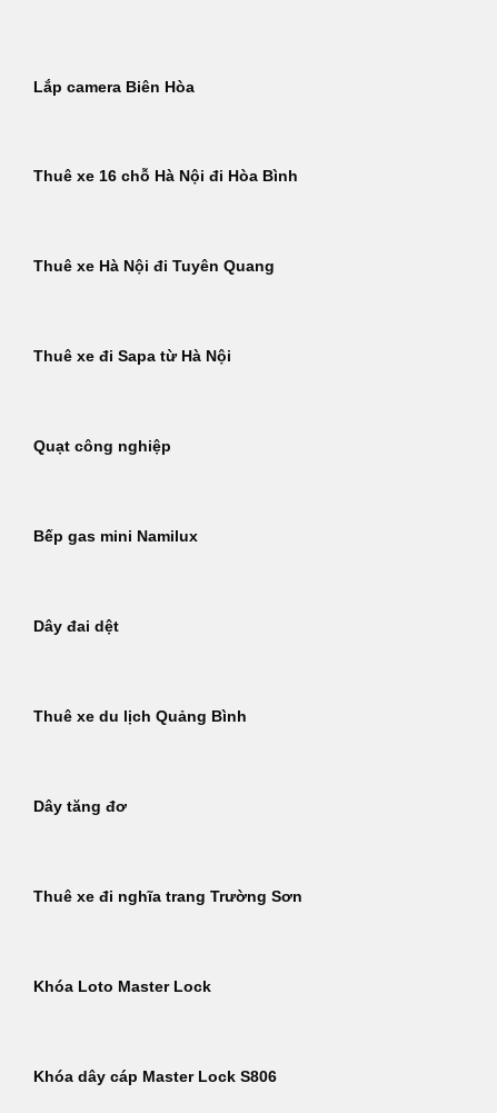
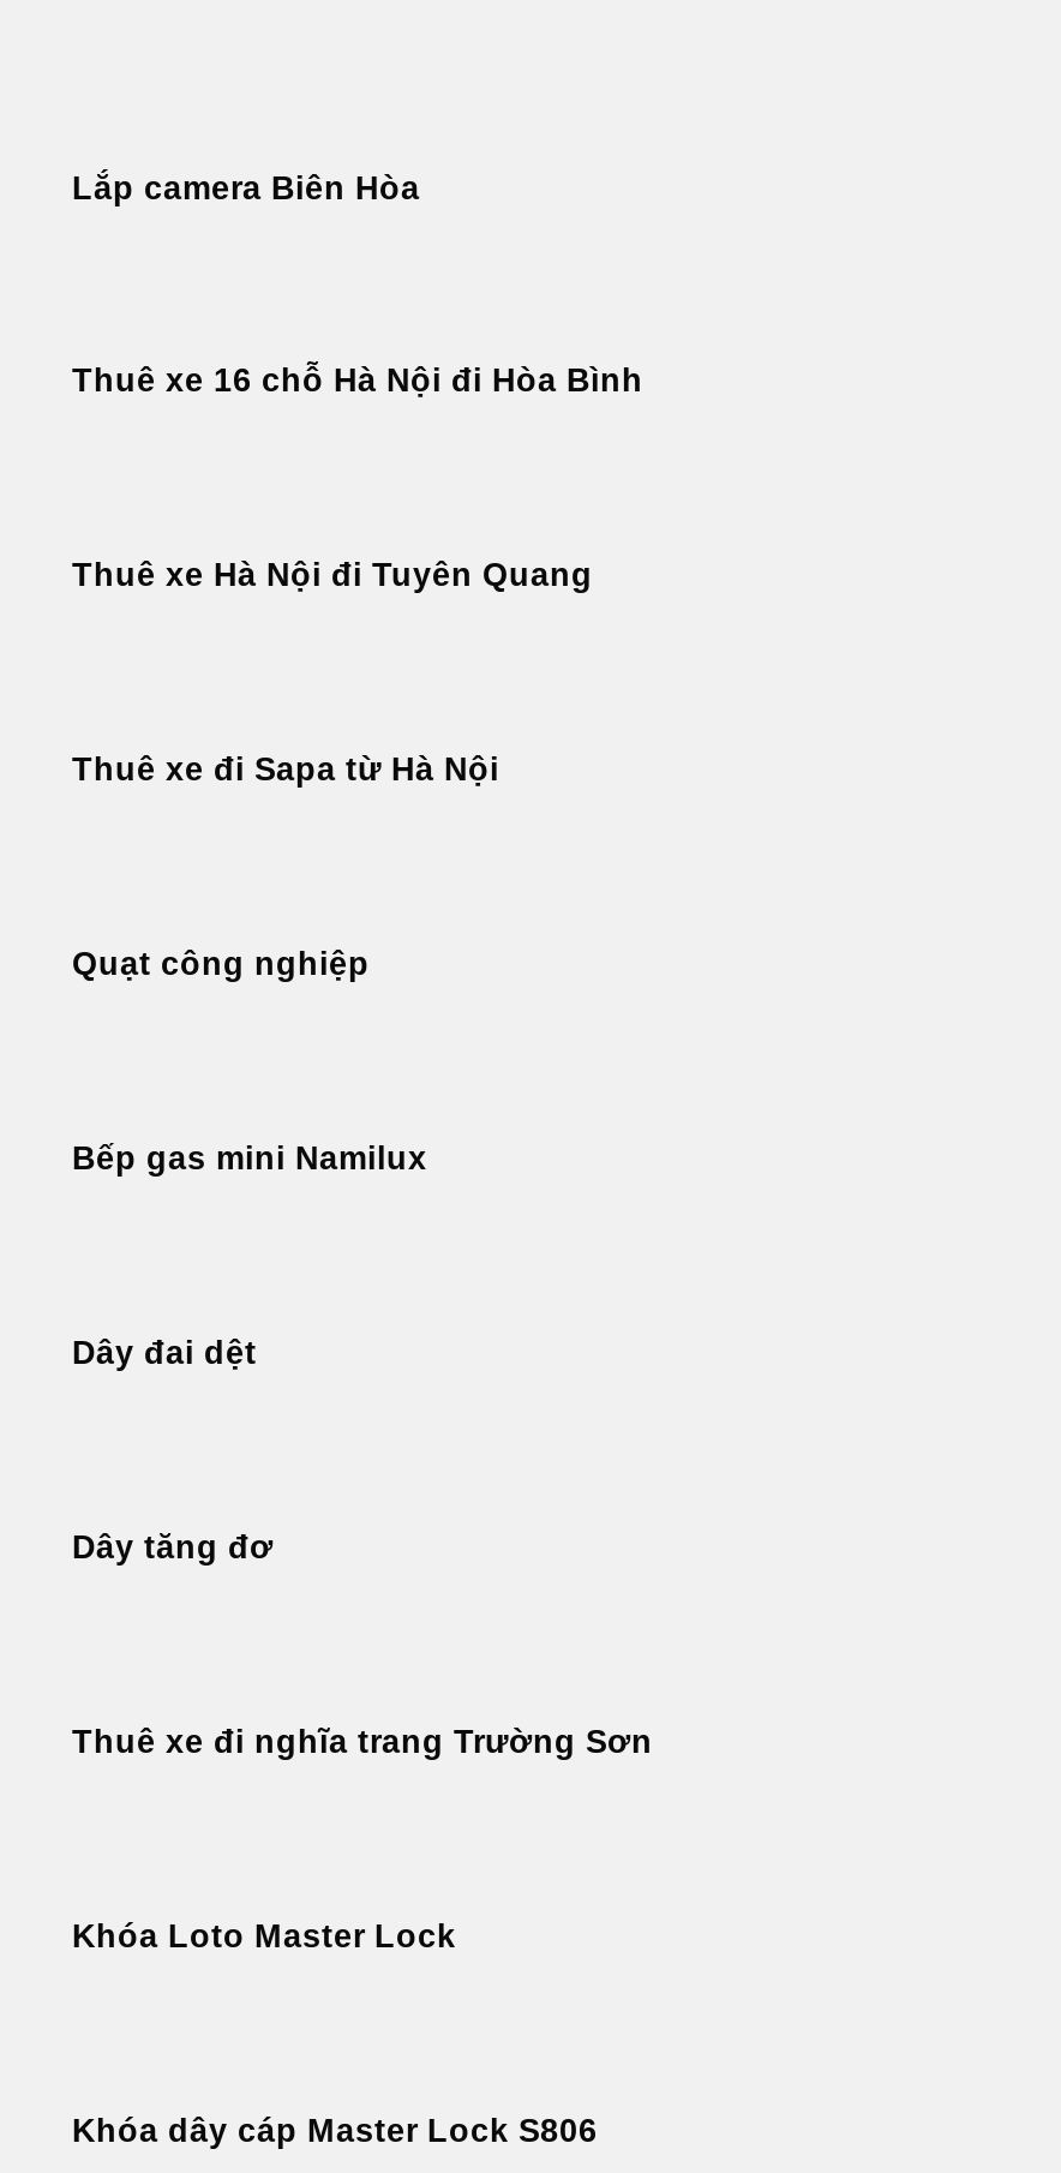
[33,708,247,725] Thuê xe du lịch Quảng Bình -> none

